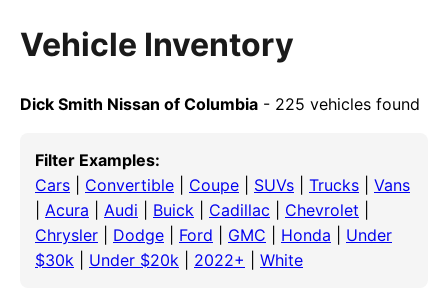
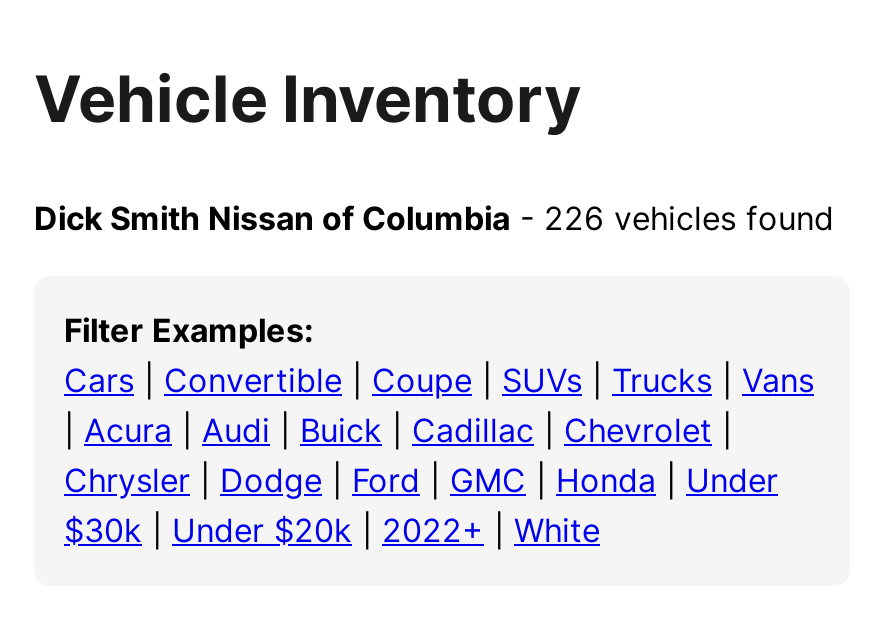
[20,94,420,114] Dick Smith Nissan of Columbia - 225 vehicles found -> [34,198,834,238] Dick Smith Nissan of Columbia - 226 vehicles found

